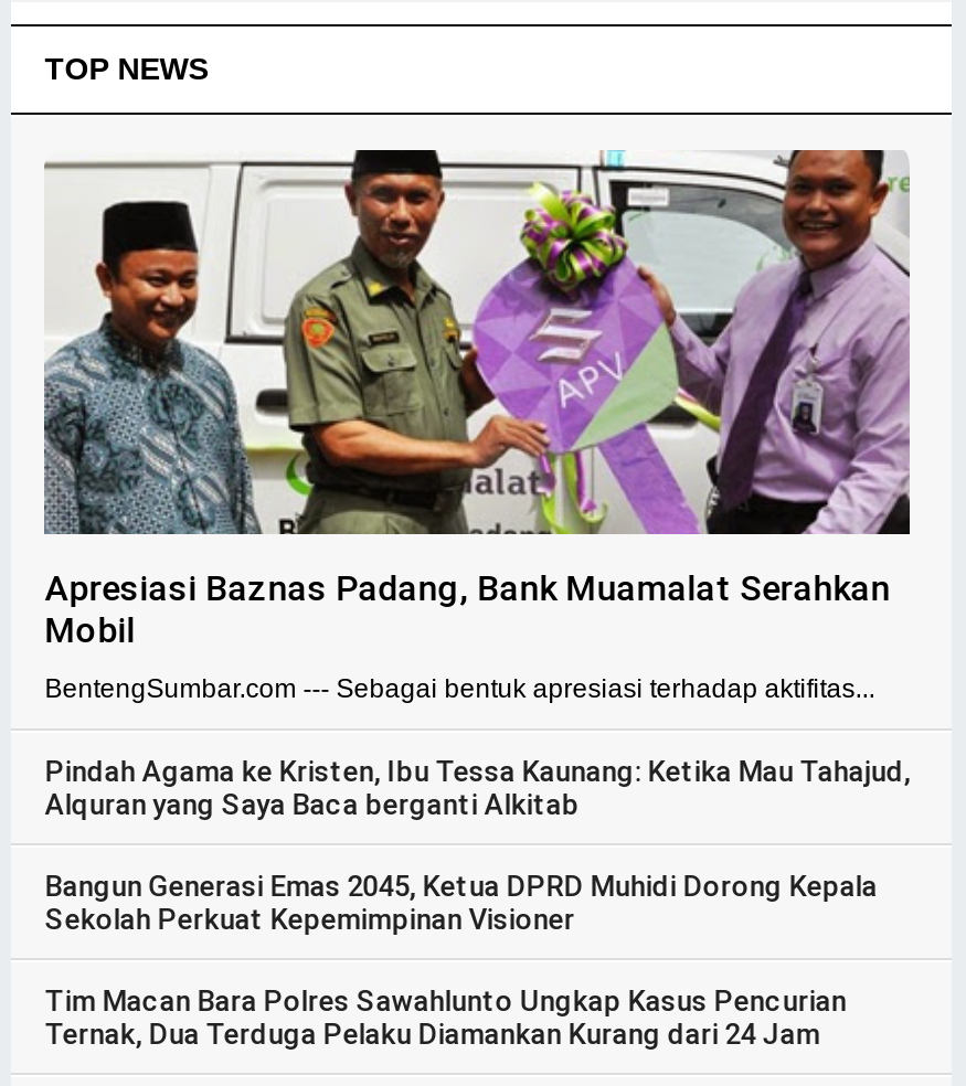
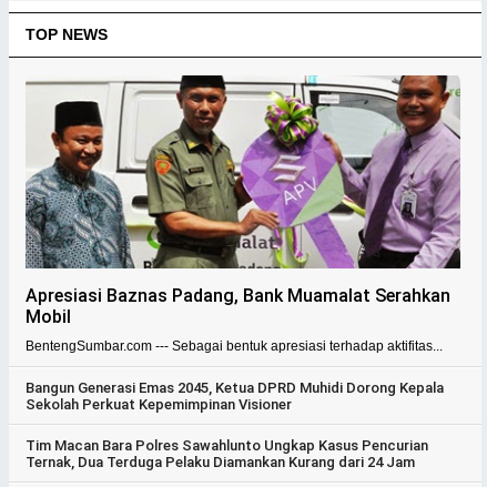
[45,755,910,822] Pindah Agama ke Kristen, Ibu Tessa Kaunang: Ketika Mau Tahajud, | Alquran yang Saya Baca berganti Alkitab -> none

